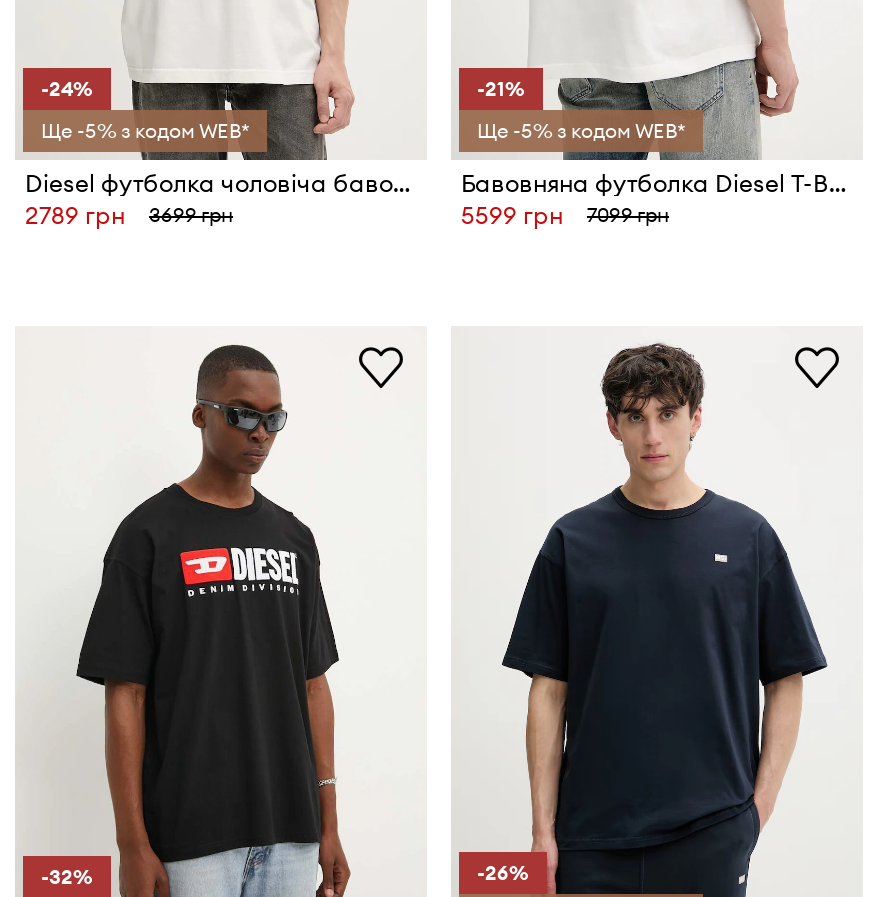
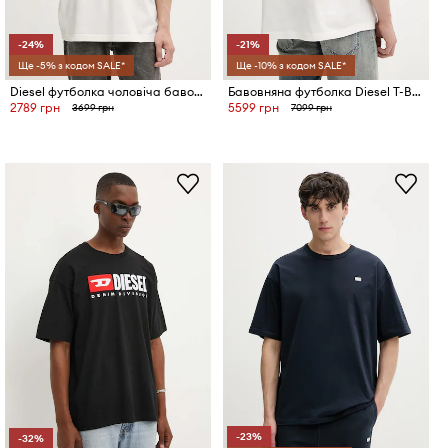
[41,118,249,144] Ще -5% з кодом WEB* -> [18,59,125,72] Ще -5% з кодом SALE*
[477,118,685,144] Ще -5% з кодом WEB* -> [236,59,346,72] Ще -10% з кодом SALE*
[477,860,529,886] -26% -> [236,430,262,443] -23%

